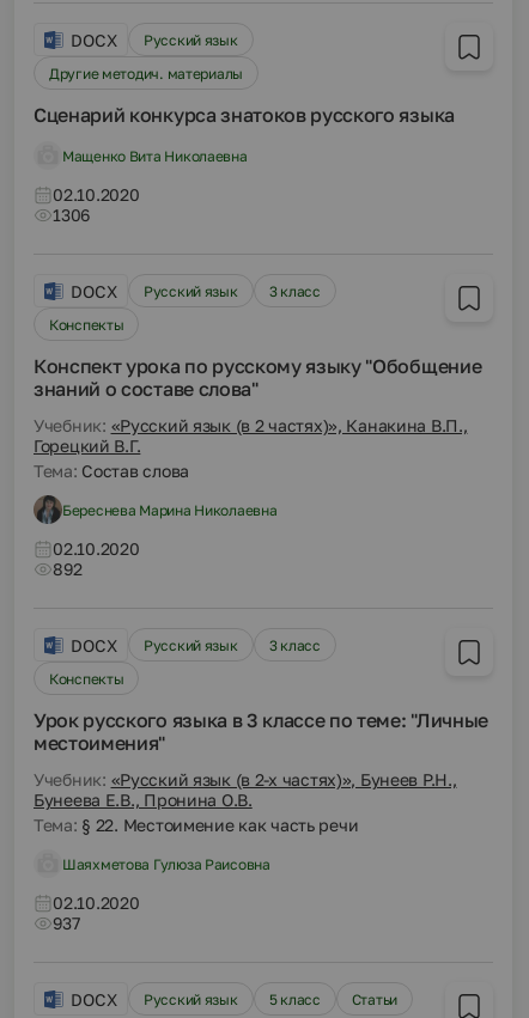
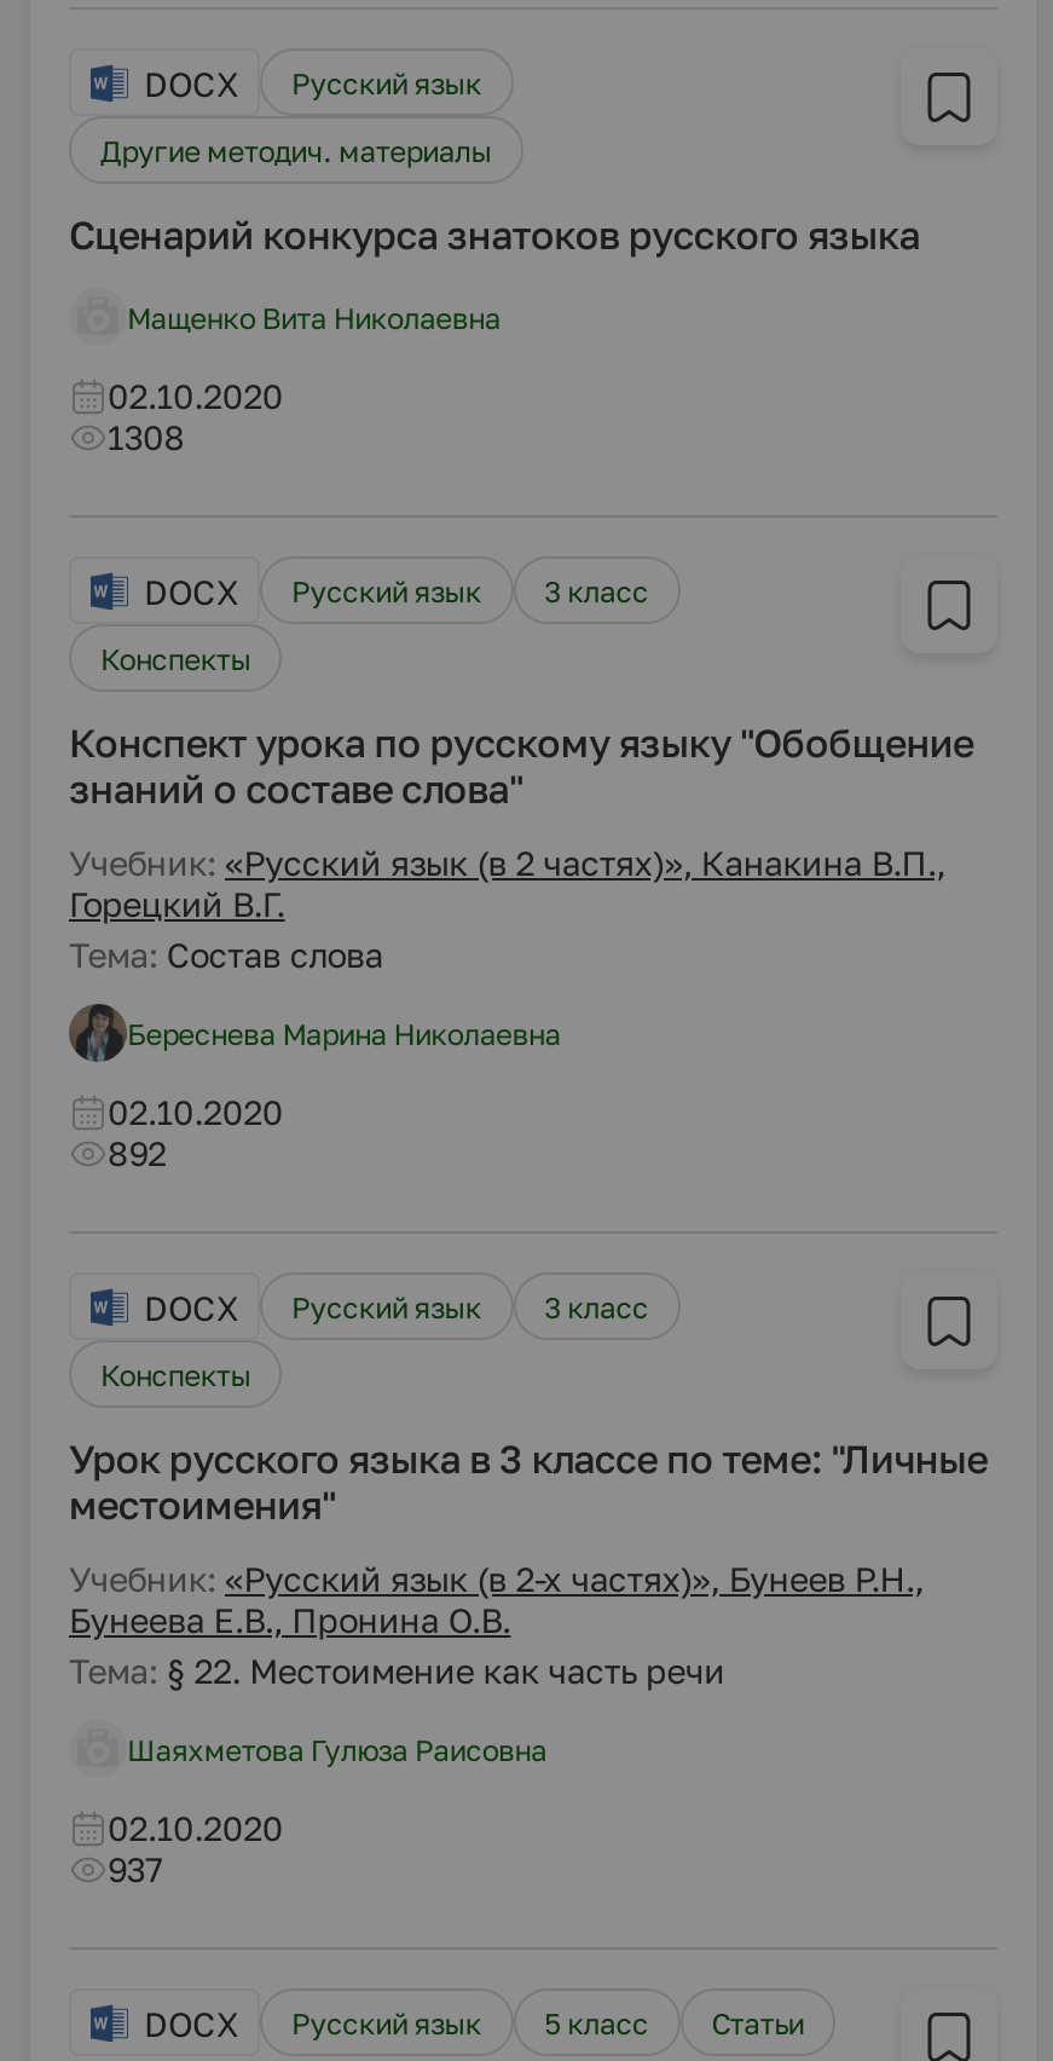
[53,205,90,225] 1306 -> [108,416,185,457] 1308

